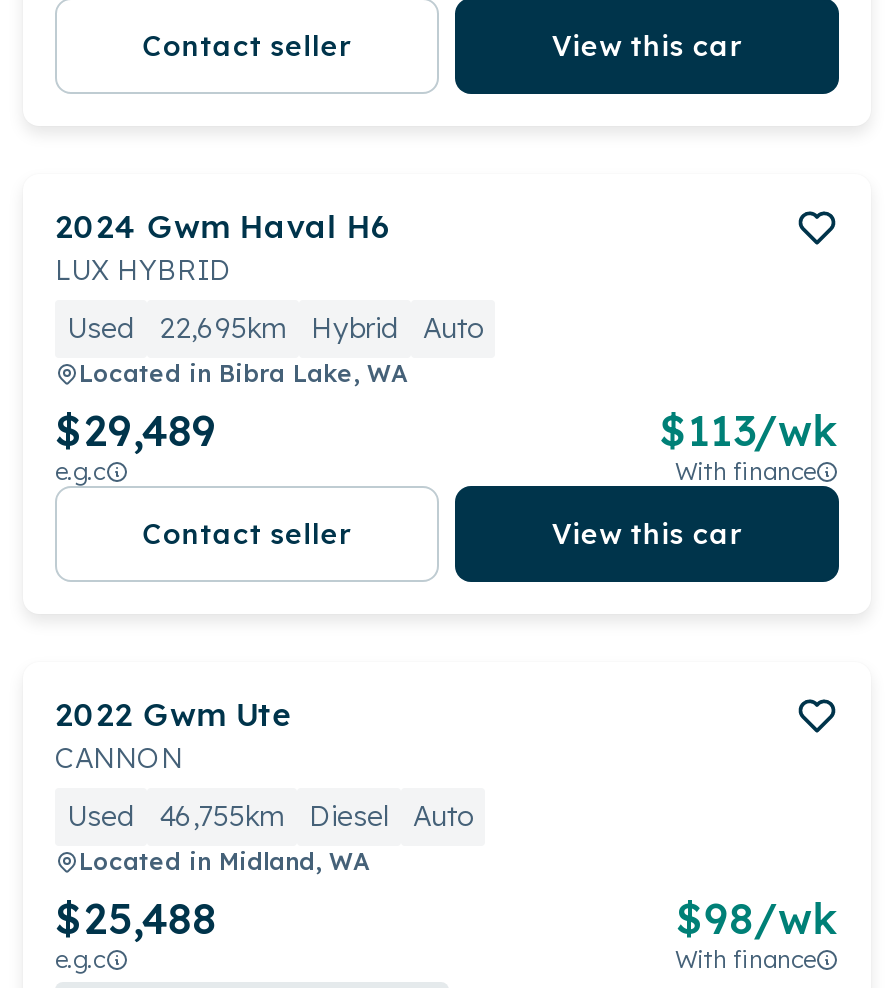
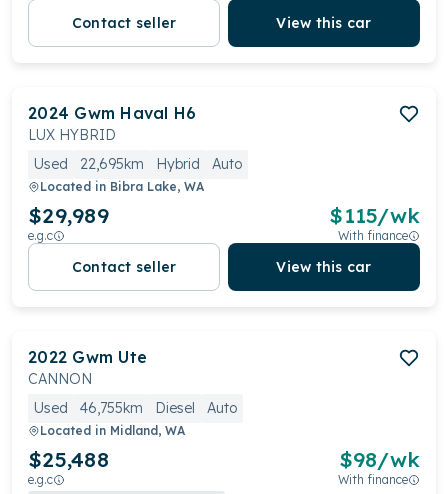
[55,404,217,456] $29,489 -> [28,202,109,228] $29,989
[659,404,839,456] $113/wk -> [329,202,420,228] $115/wk

